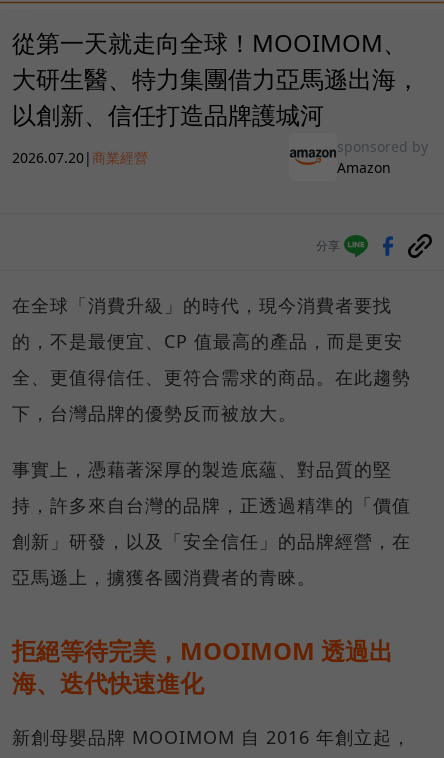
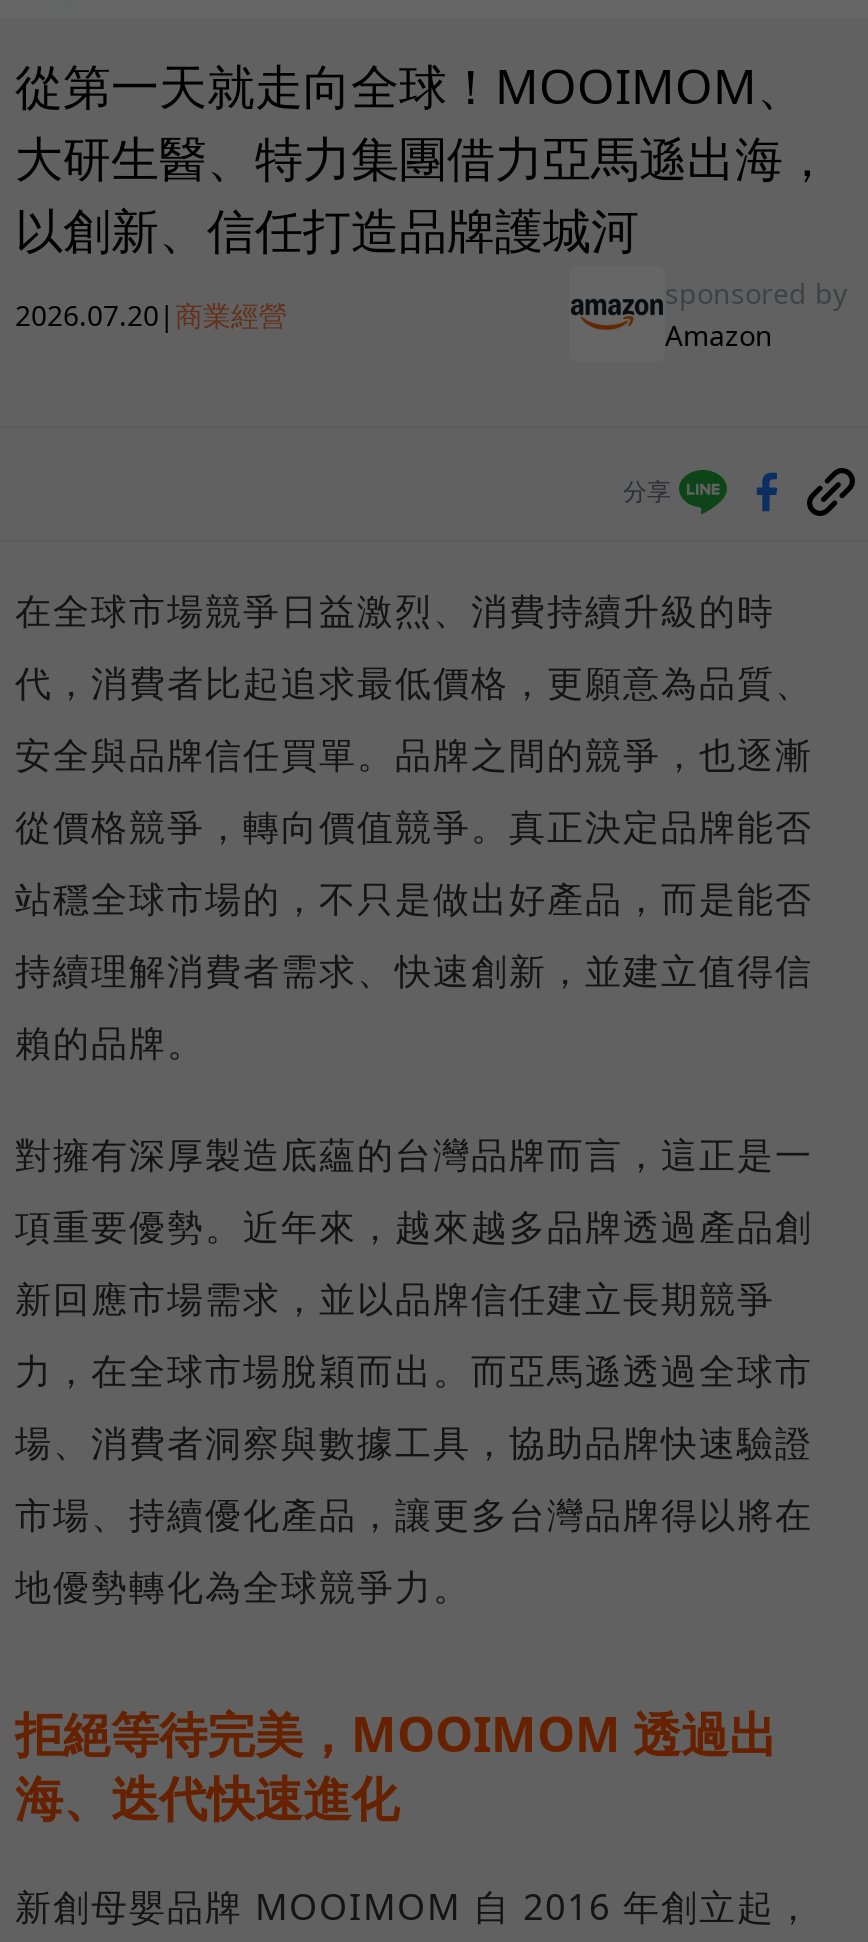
[12,293,411,589] 在全球「消費升級」的時代，現今消費者要找 | 的，不是最便宜、CP 值最高的產品，而是更安 | 全、更值得信任、更符合需求的商品。在此趨勢 | 下，台灣品牌的優勢反而被放大。 | 事實上，憑藉著深厚的製造底蘊、對品質的堅 | 持，許多來自台灣的品牌，正透過精準的「價值 | 創新」研發，以及「安全信任」的品牌經營，在 | 亞馬遜上，擄獲各國消費者的青睞。 -> [15,586,813,1610] 在全球市場競爭日益激烈、消費持續升級的時 | 代，消費者比起追求最低價格，更願意為品質、 | 安全與品牌信任買單。品牌之間的競爭，也逐漸 | 從價格競爭，轉向價值競爭。真正決定品牌能否 | 站穩全球市場的，不只是做出好產品，而是能否 | 持續理解消費者需求、快速創新，並建立值得信 | 賴的品牌。 | 對擁有深厚製造底蘊的台灣品牌而言，這正是一 | 項重要優勢。近年來，越來越多品牌透過產品創 | 新回應市場需求，並以品牌信任建立長期競爭 | 力，在全球市場脫穎而出。而亞馬遜透過全球市 | 場、消費者洞察與數據工具，協助品牌快速驗證 | 市場、持續優化產品，讓更多台灣品牌得以將在 | 地優勢轉化為全球競爭力。

